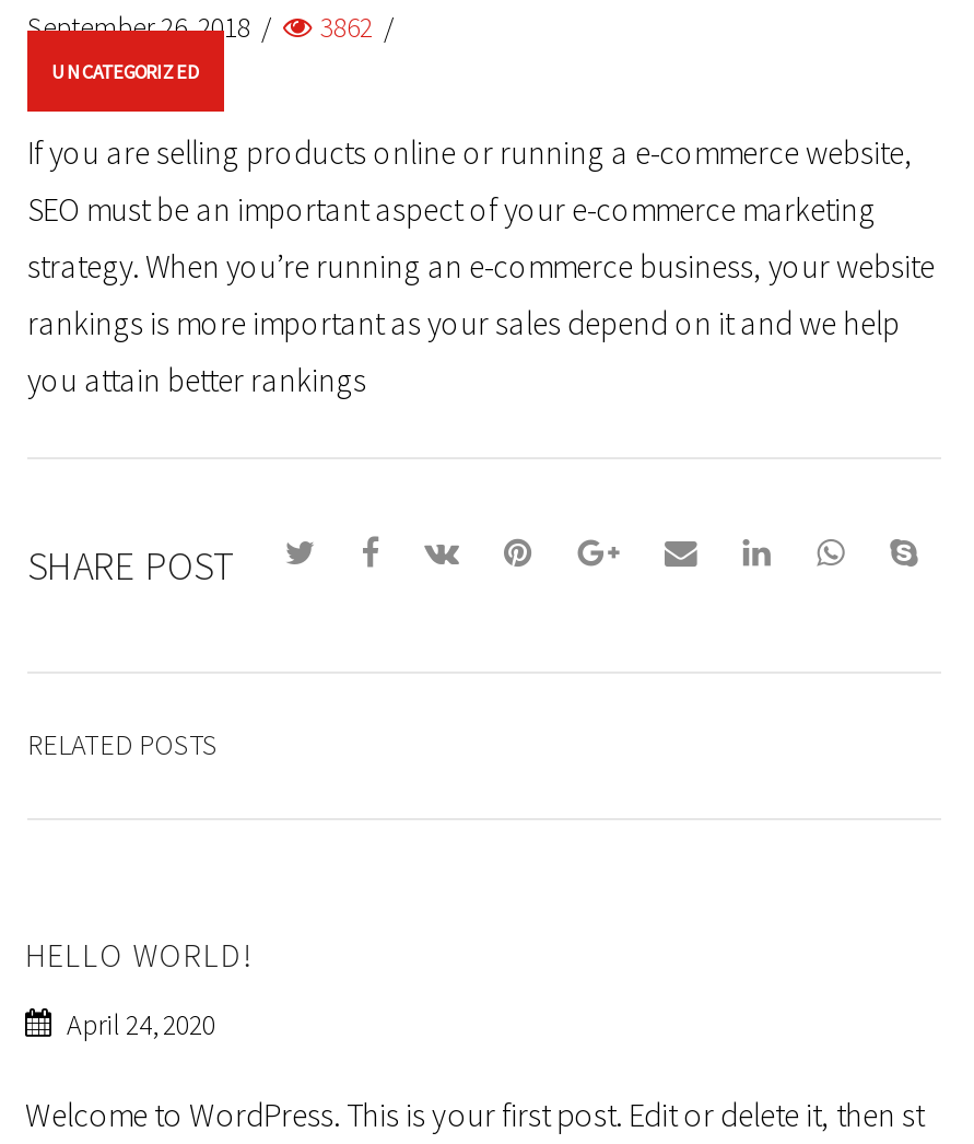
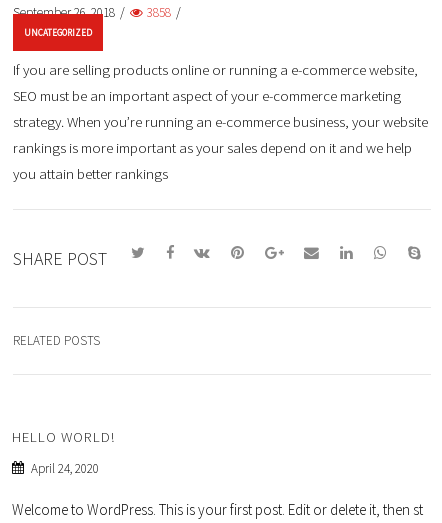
[320,9,395,46] 3862 / -> [147,4,181,21] 3858 /

